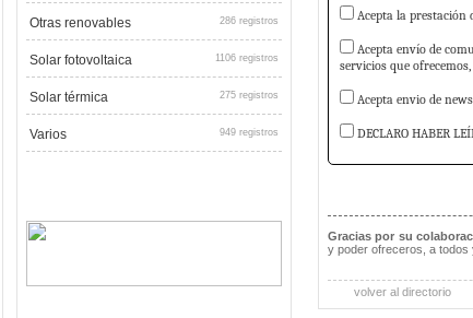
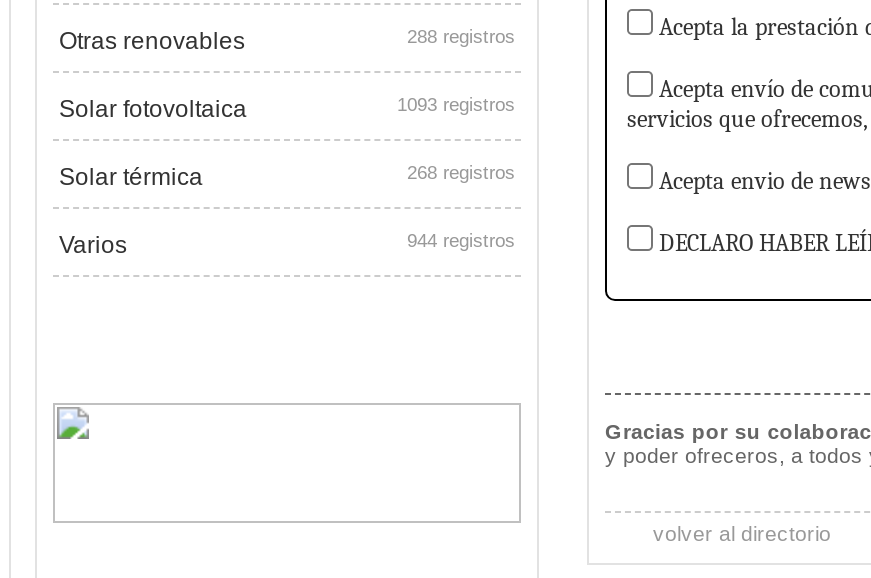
[220,15,279,26] 286 registros -> [407,27,515,47] 288 registros
[215,52,279,63] 1106 registros -> [397,95,515,115] 1093 registros
[220,90,279,101] 275 registros -> [407,163,515,183] 268 registros
[220,127,279,138] 949 registros -> [407,231,515,251] 944 registros

